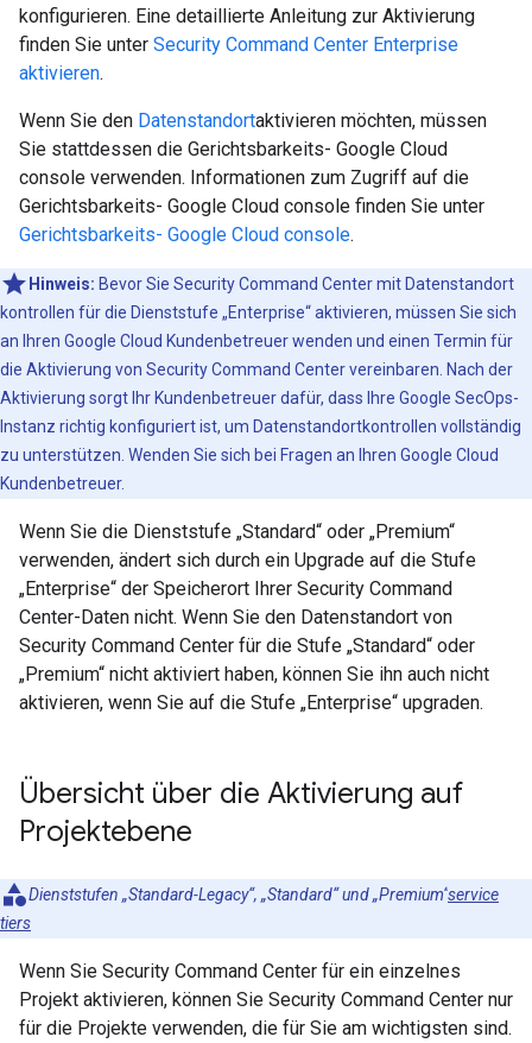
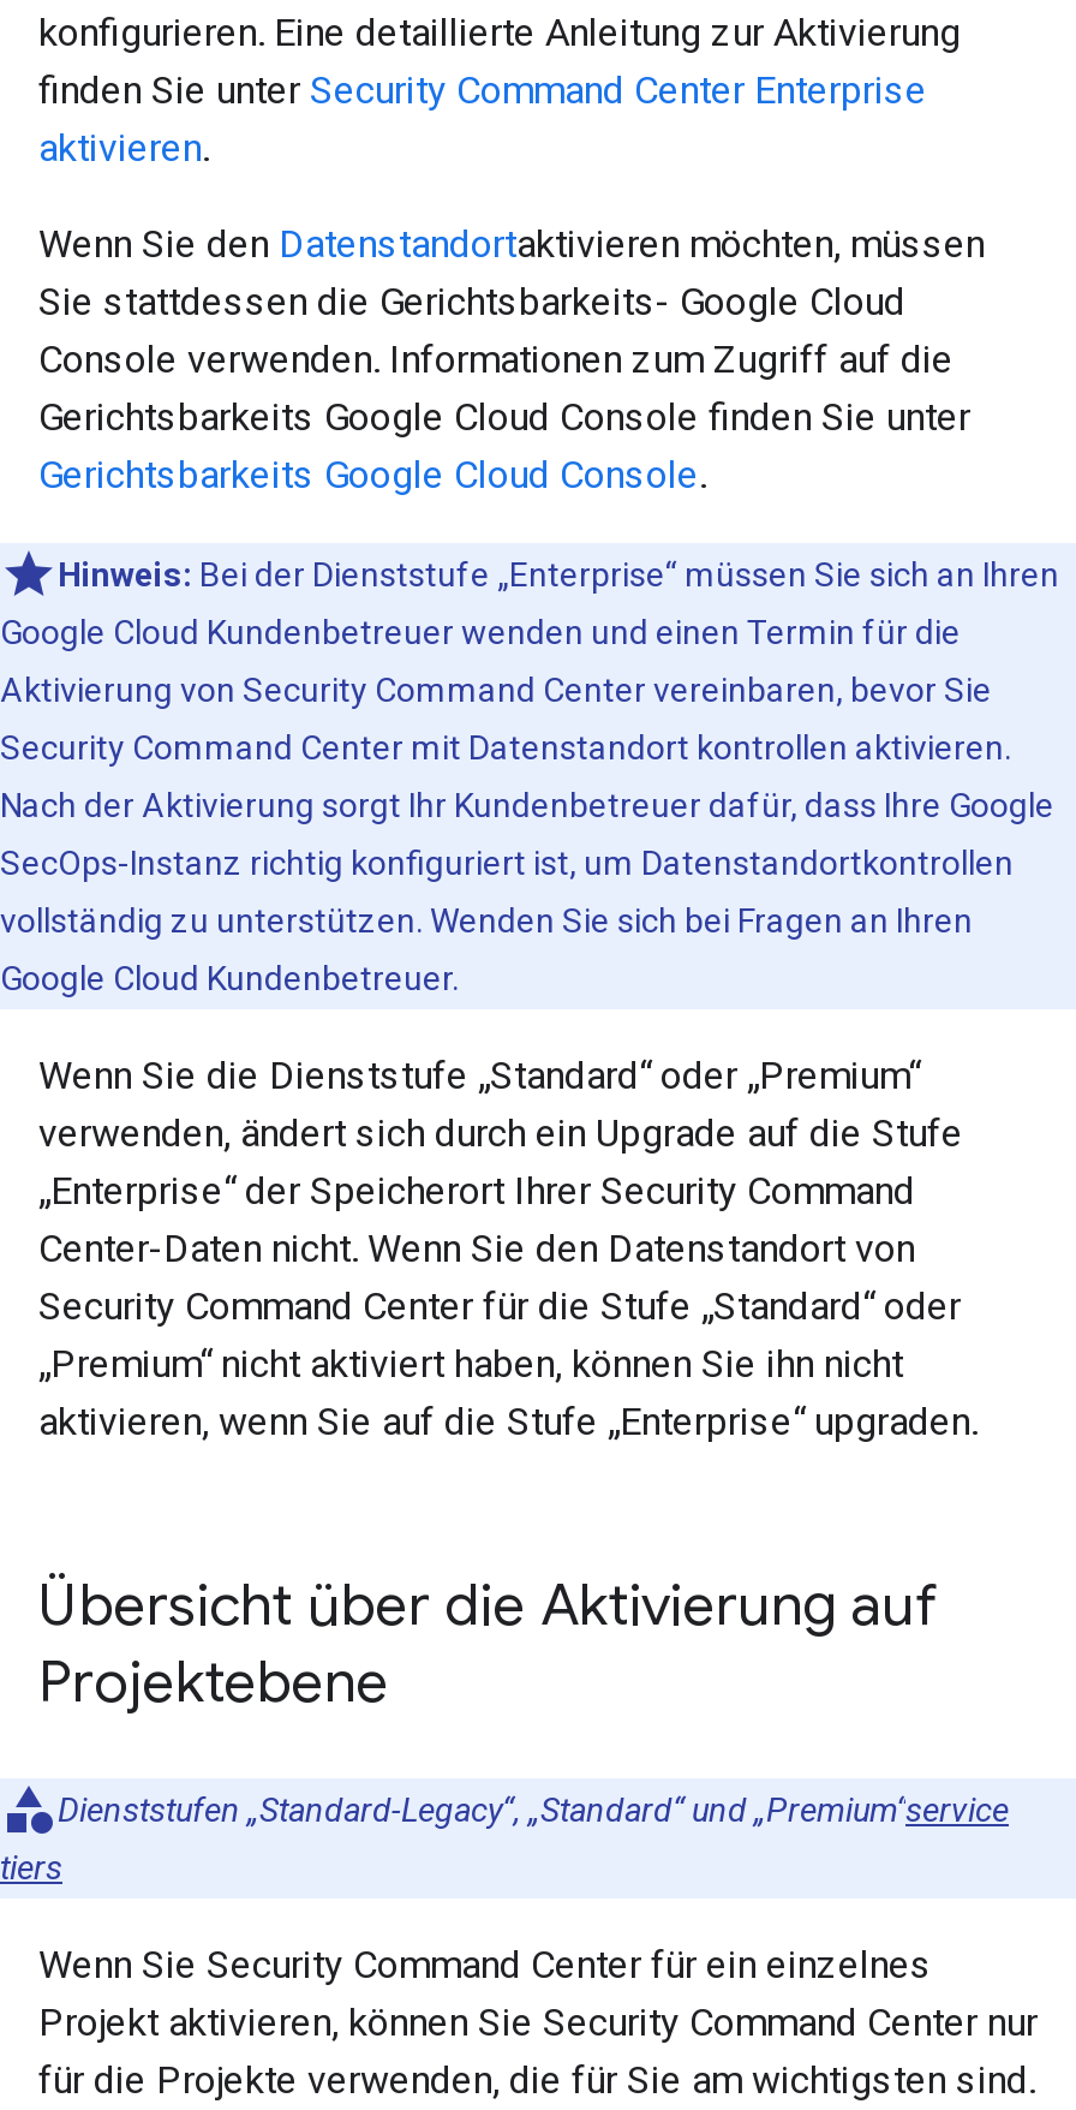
[19,166,484,246] console verwenden. Informationen zum Zugriff auf die | Gerichtsbarkeits- Google Cloud console finden Sie unter | Gerichtsbarkeits- Google Cloud console. -> [38,336,970,497] Console verwenden. Informationen zum Zugriff auf die | Gerichtsbarkeits Google Cloud Console finden Sie unter | Gerichtsbarkeits Google Cloud Console.
[28,274,514,293] Hinweis: Bevor Sie Security Command Center mit Datenstandort -> [58,555,1059,594] Hinweis: Bei der Dienststufe „Enterprise“ müssen Sie sich an Ihren
[0,303,517,322] kontrollen für die Dienststufe „Enterprise“ aktivieren, müssen Sie sich -> [0,613,961,651] Google Cloud Kundenbetreuer wenden und einen Termin für die
[0,331,513,350] an Ihren Google Cloud Kundenbetreuer wenden und einen Termin für -> [0,670,992,709] Aktivierung von Security Command Center vereinbaren, bevor Sie
[0,360,513,379] die Aktivierung von Security Command Center vereinbaren. Nach der -> [0,728,1011,767] Security Command Center mit Datenstandort kontrollen aktivieren.
[0,388,519,407] Aktivierung sorgt Ihr Kundenbetreuer dafür, dass Ihre Google SecOps- -> [0,786,1054,824] Nach der Aktivierung sorgt Ihr Kundenbetreuer dafür, dass Ihre Google
[0,417,521,436] Instanz richtig konfiguriert ist, um Datenstandortkontrollen vollständig -> [0,844,1014,882] SecOps-Instanz richtig konfiguriert ist, um Datenstandortkontrollen
[0,445,499,464] zu unterstützen. Wenden Sie sich bei Fragen an Ihren Google Cloud -> [0,901,973,940] vollständig zu unterstützen. Wenden Sie sich bei Fragen an Ihren
[0,474,125,493] Kundenbetreuer. -> [0,959,459,997] Google Cloud Kundenbetreuer.
[19,663,489,685] „Premium“ nicht aktiviert haben, können Sie ihn auch nicht -> [38,1341,903,1387] „Premium“ nicht aktiviert haben, können Sie ihn nicht

